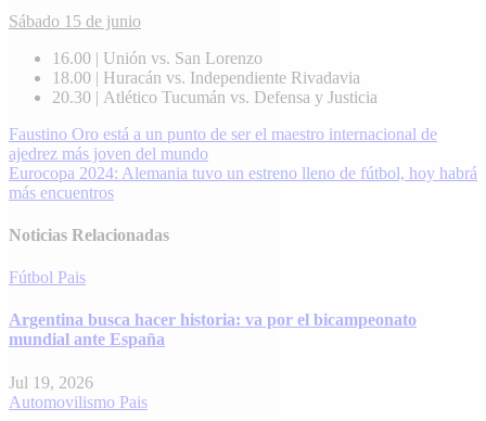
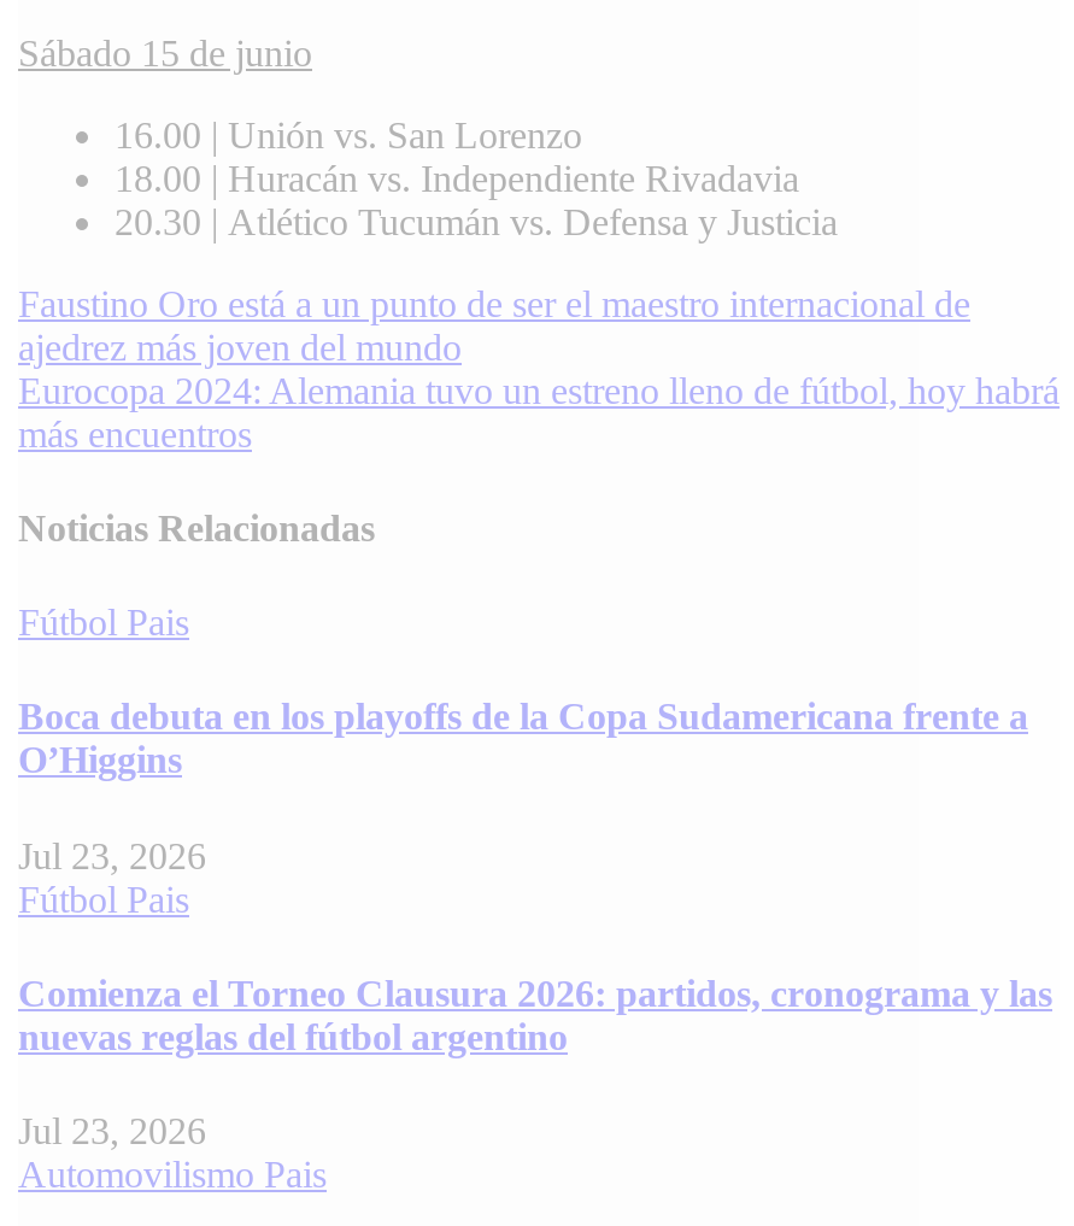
[9,311,417,391] Argentina busca hacer historia: va por el bicampeonato | mundial ante España | Jul 19, 2026 -> [18,696,1052,1151] Boca debuta en los playoffs de la Copa Sudamericana frente a | O’Higgins | Jul 23, 2026 | Fútbol Pais | Comienza el Torneo Clausura 2026: partidos, cronograma y las | nuevas reglas del fútbol argentino | Jul 23, 2026

